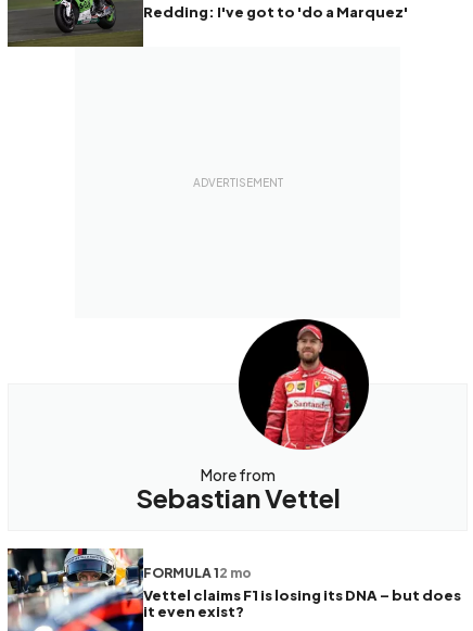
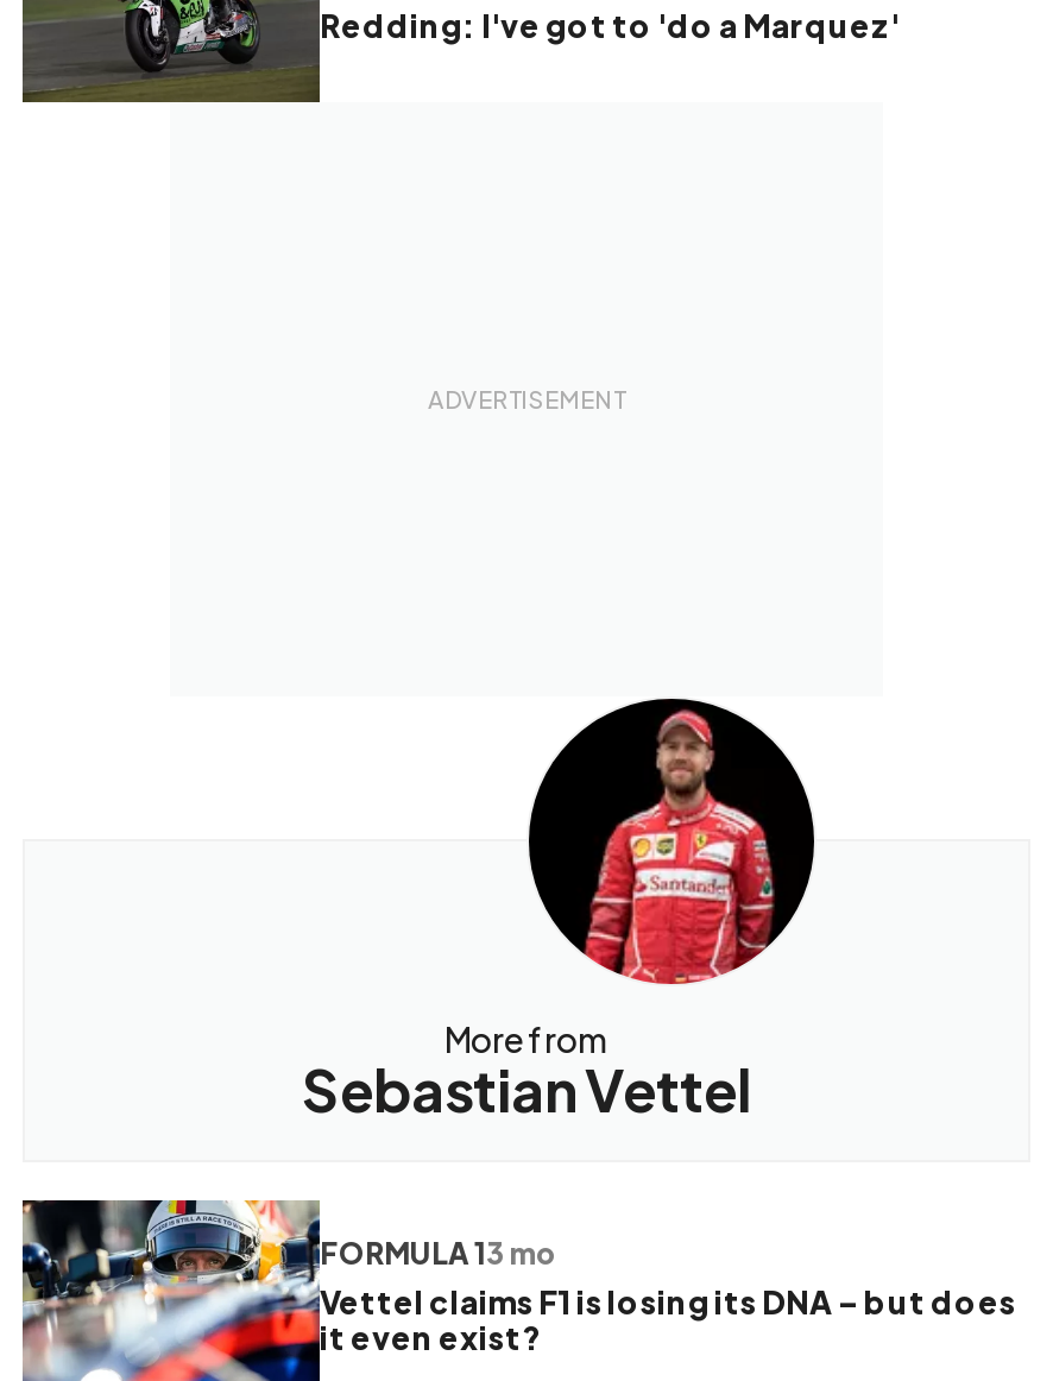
[143,565,252,581] FORMULA 12 mo -> [320,1237,557,1273] FORMULA 13 mo

